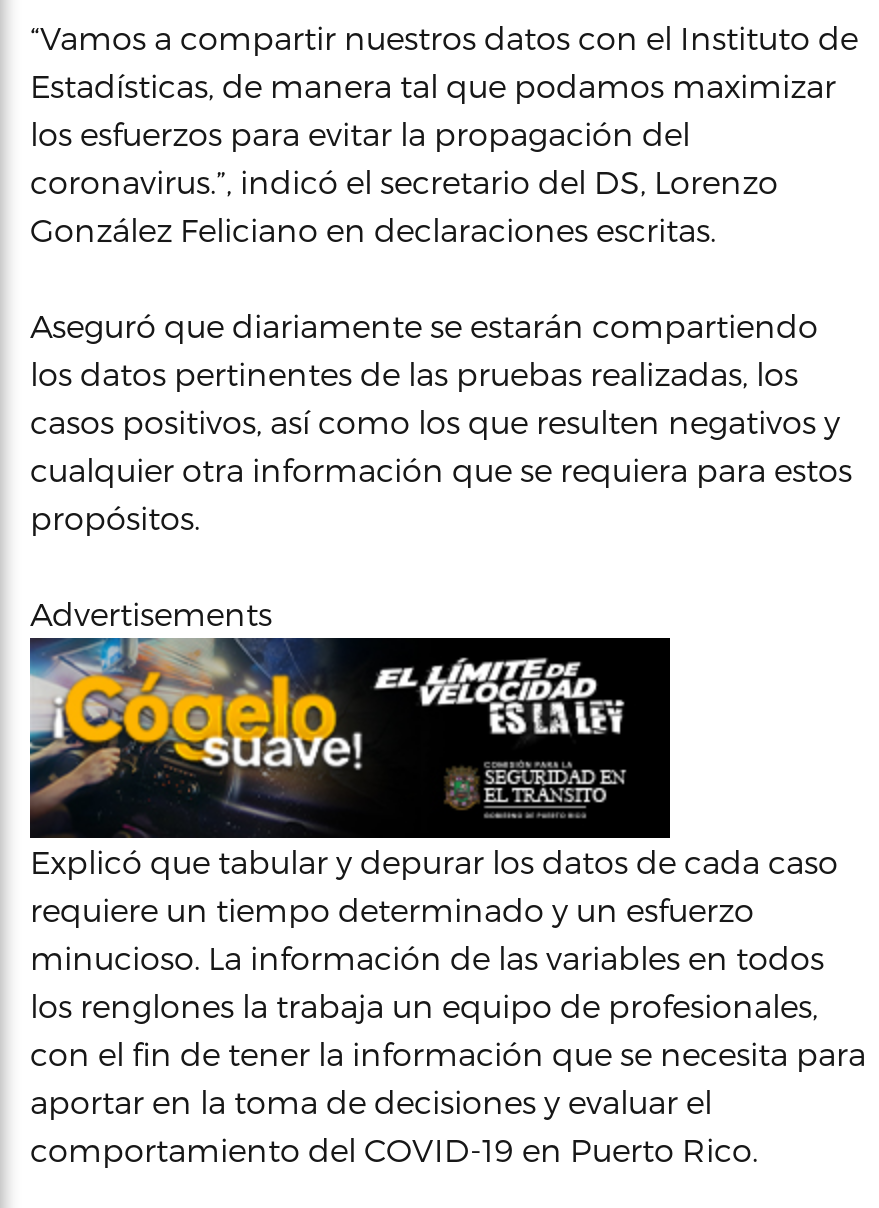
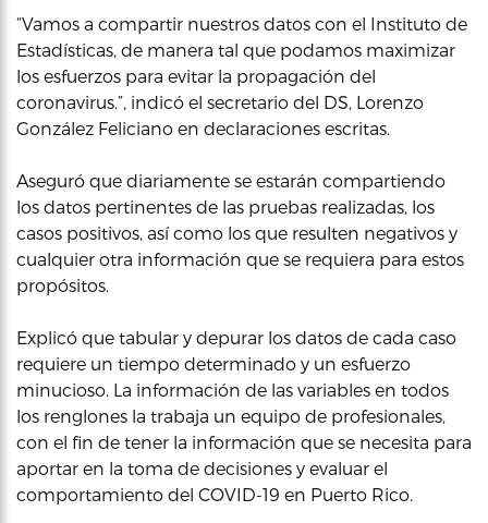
[30,594,272,632] Advertisements -> none
[28,636,672,838] [image] -> none

